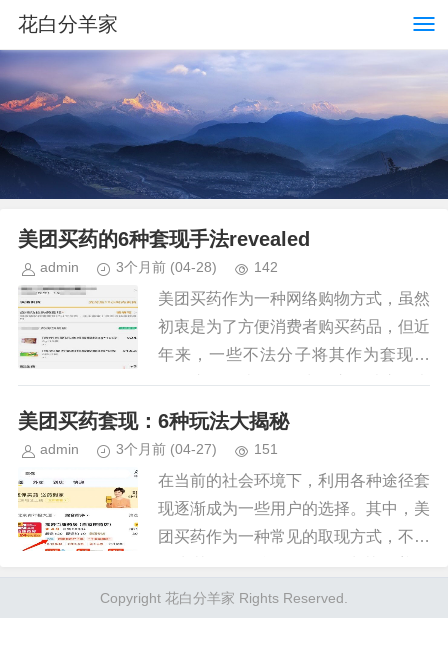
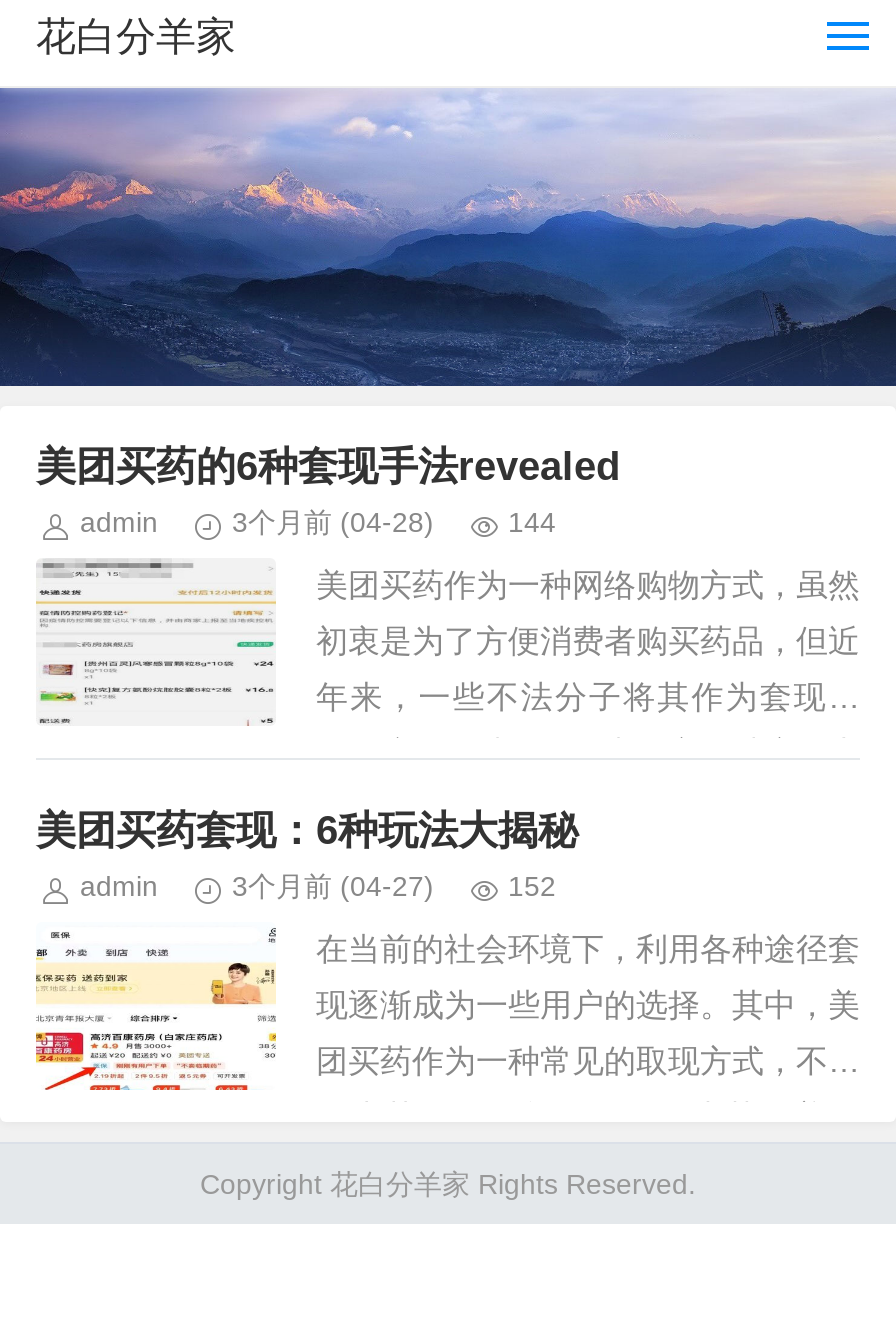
[254,259,278,275] 142 -> [508,506,556,538] 144
[254,441,278,457] 151 -> [508,870,556,902] 152

